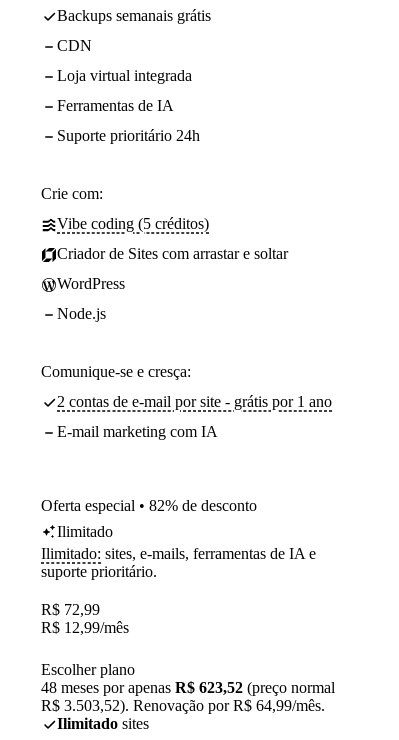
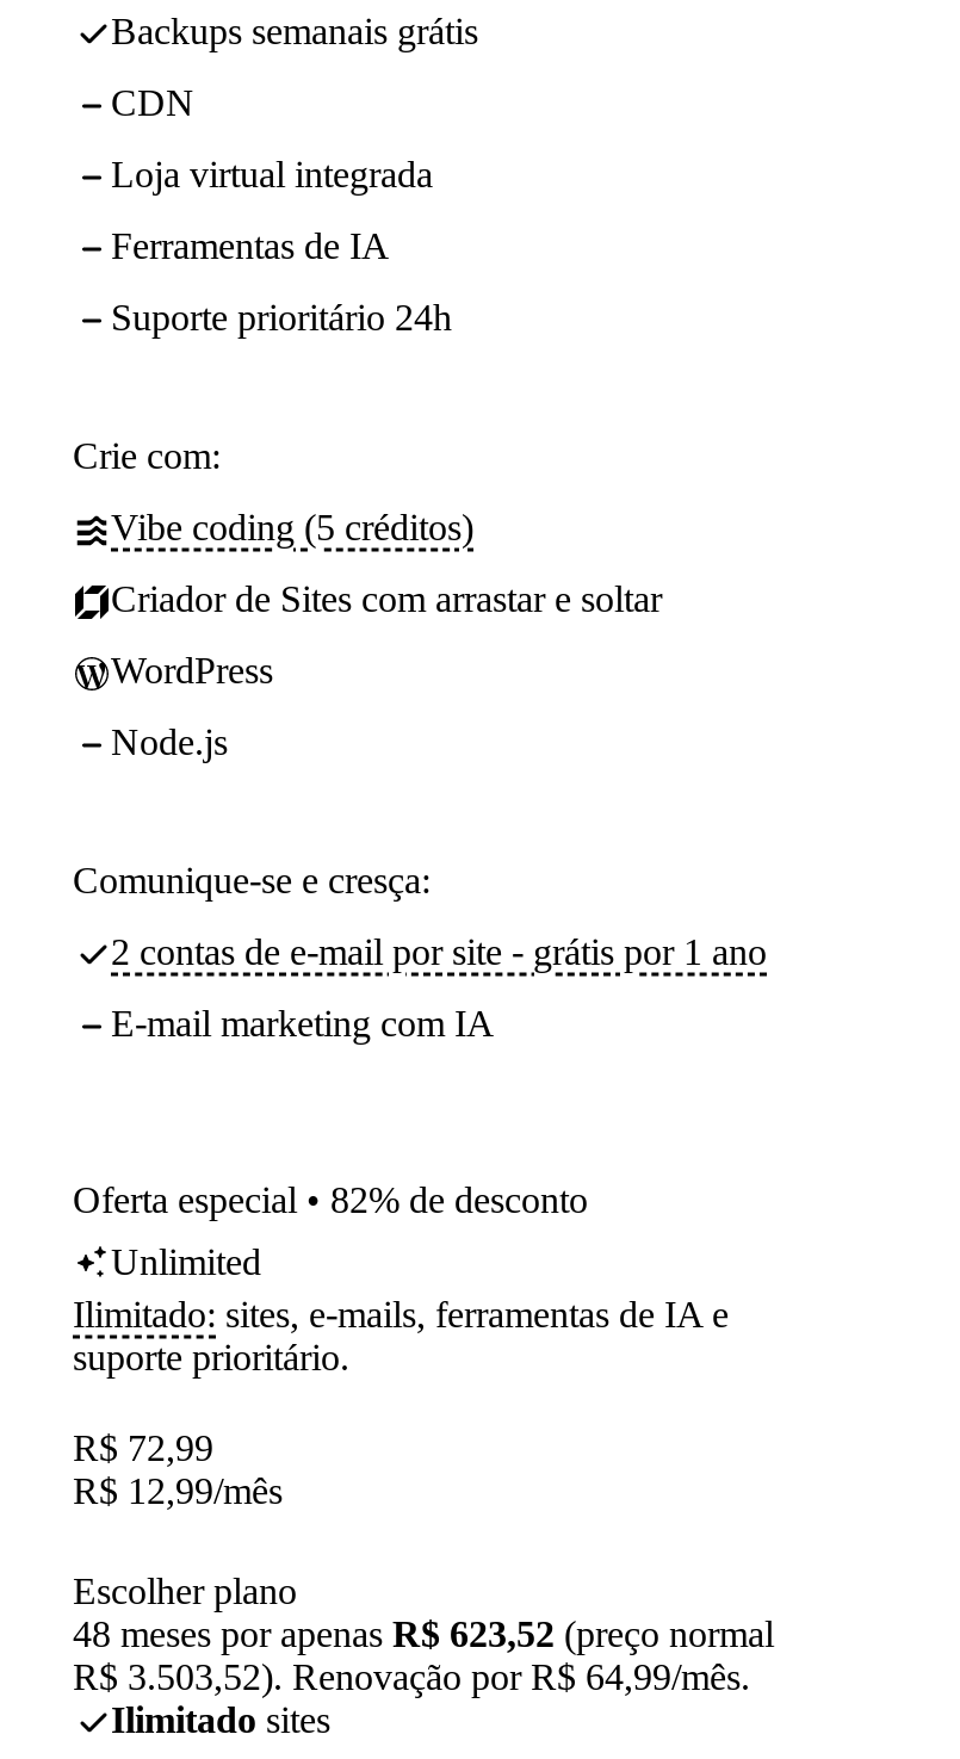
[57,523,113,540] Ilimitado -> [111,1242,261,1282] Unlimited

